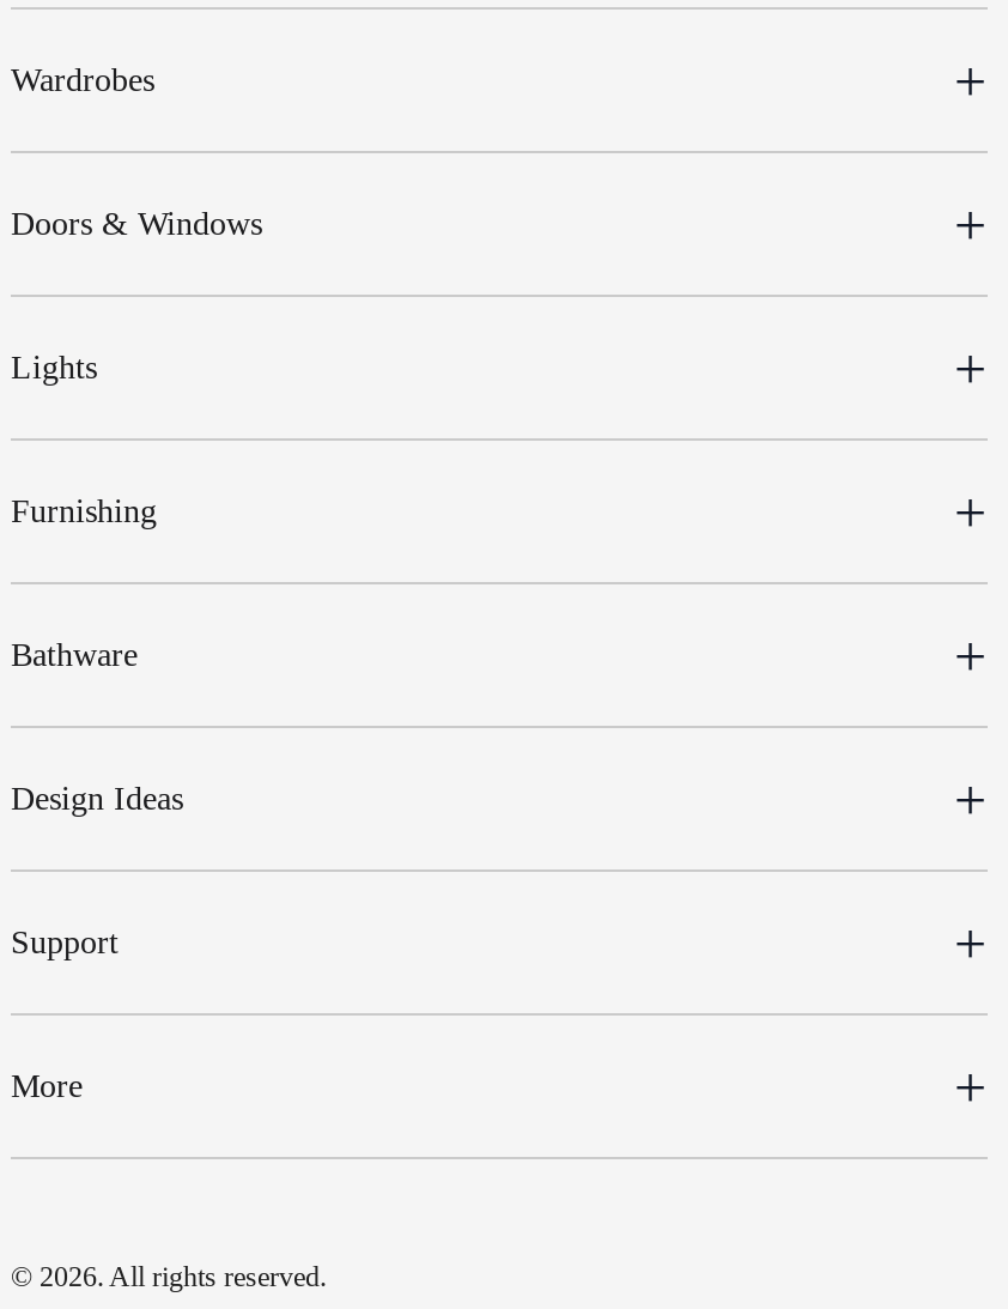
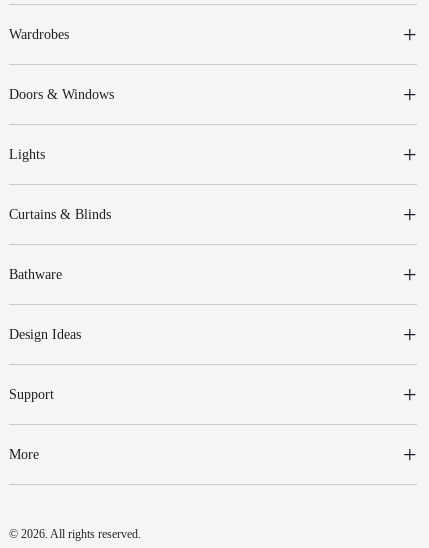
[11,493,157,529] Furnishing -> [9,207,111,222] Curtains & Blinds

